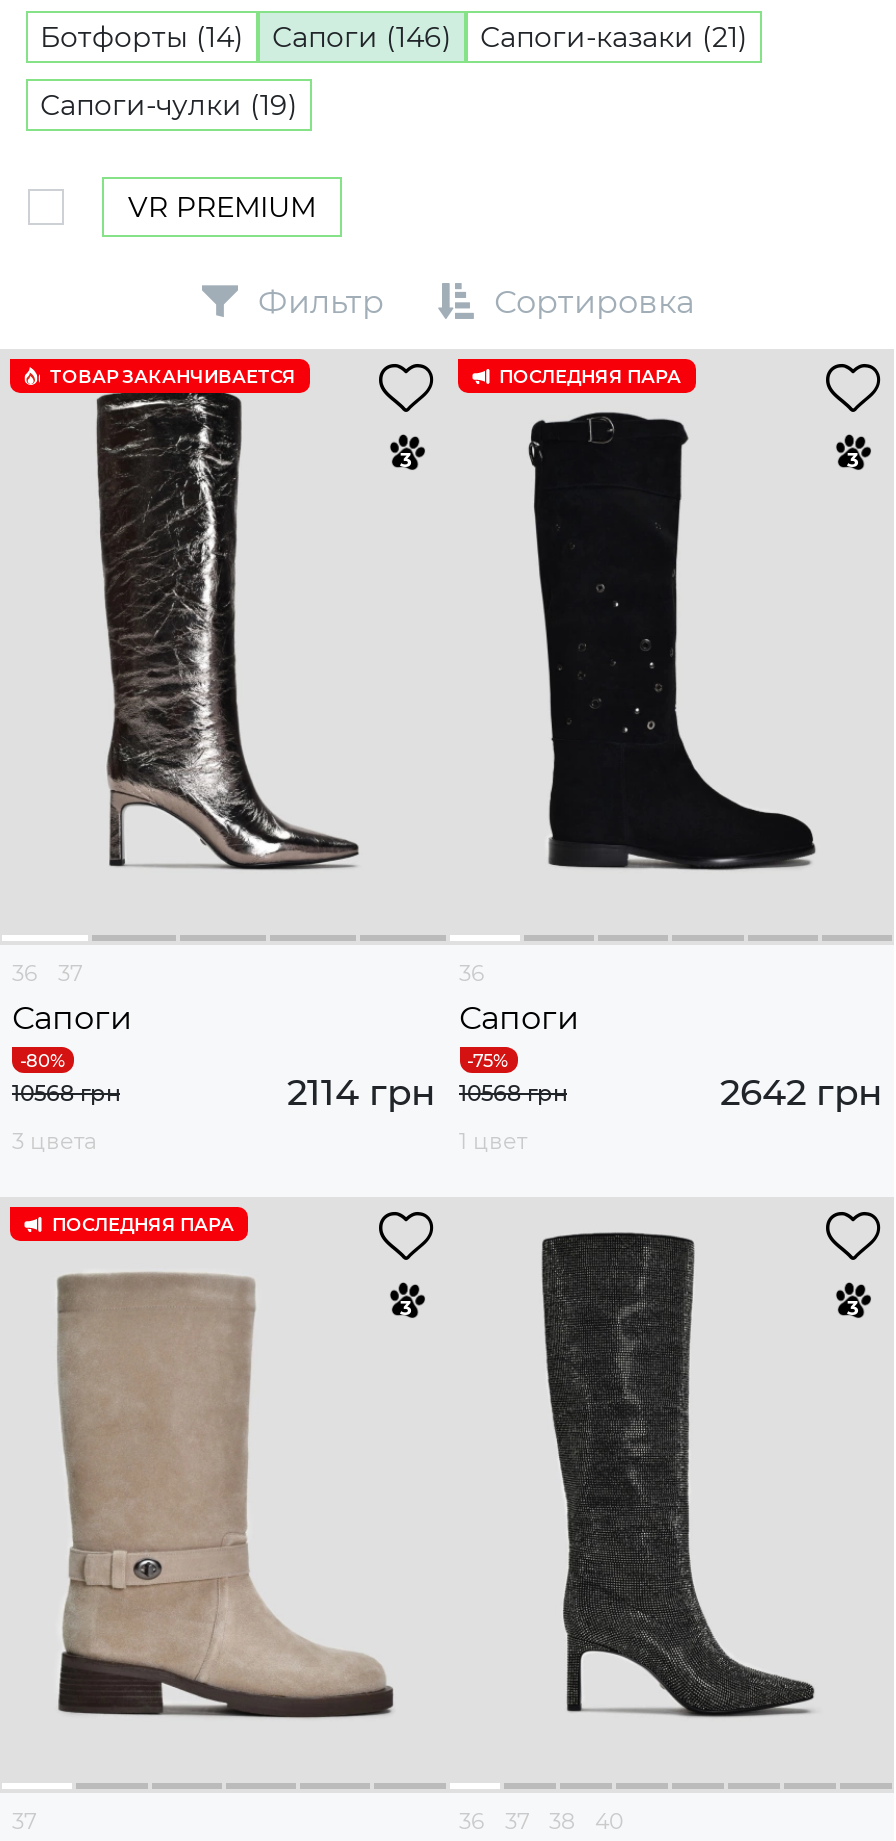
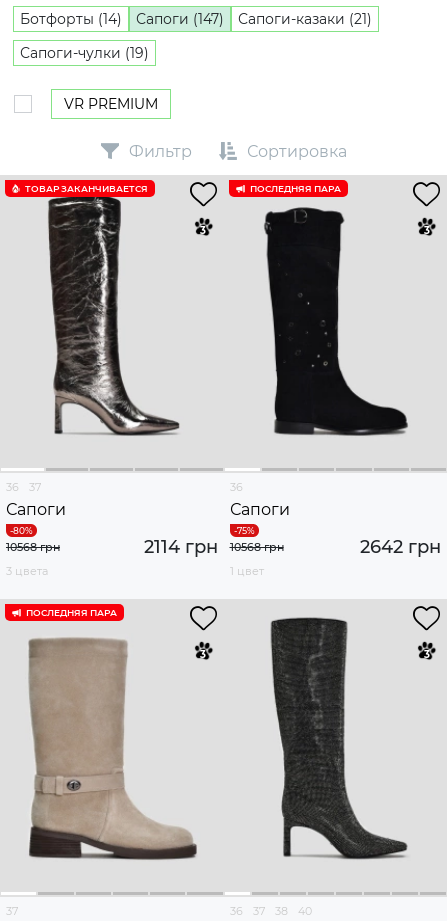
[40,19,748,55] Ботфорты (14) Сапоги (146) Сапоги-казаки (21) -> [20,10,372,28] Ботфорты (14) Сапоги (147) Сапоги-казаки (21)

